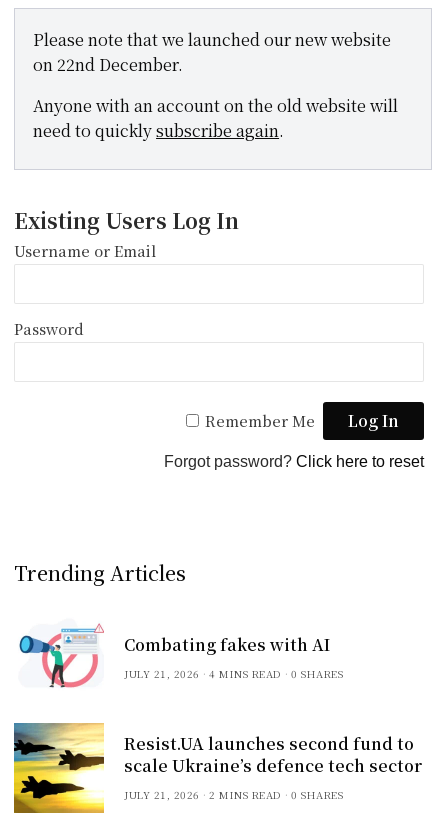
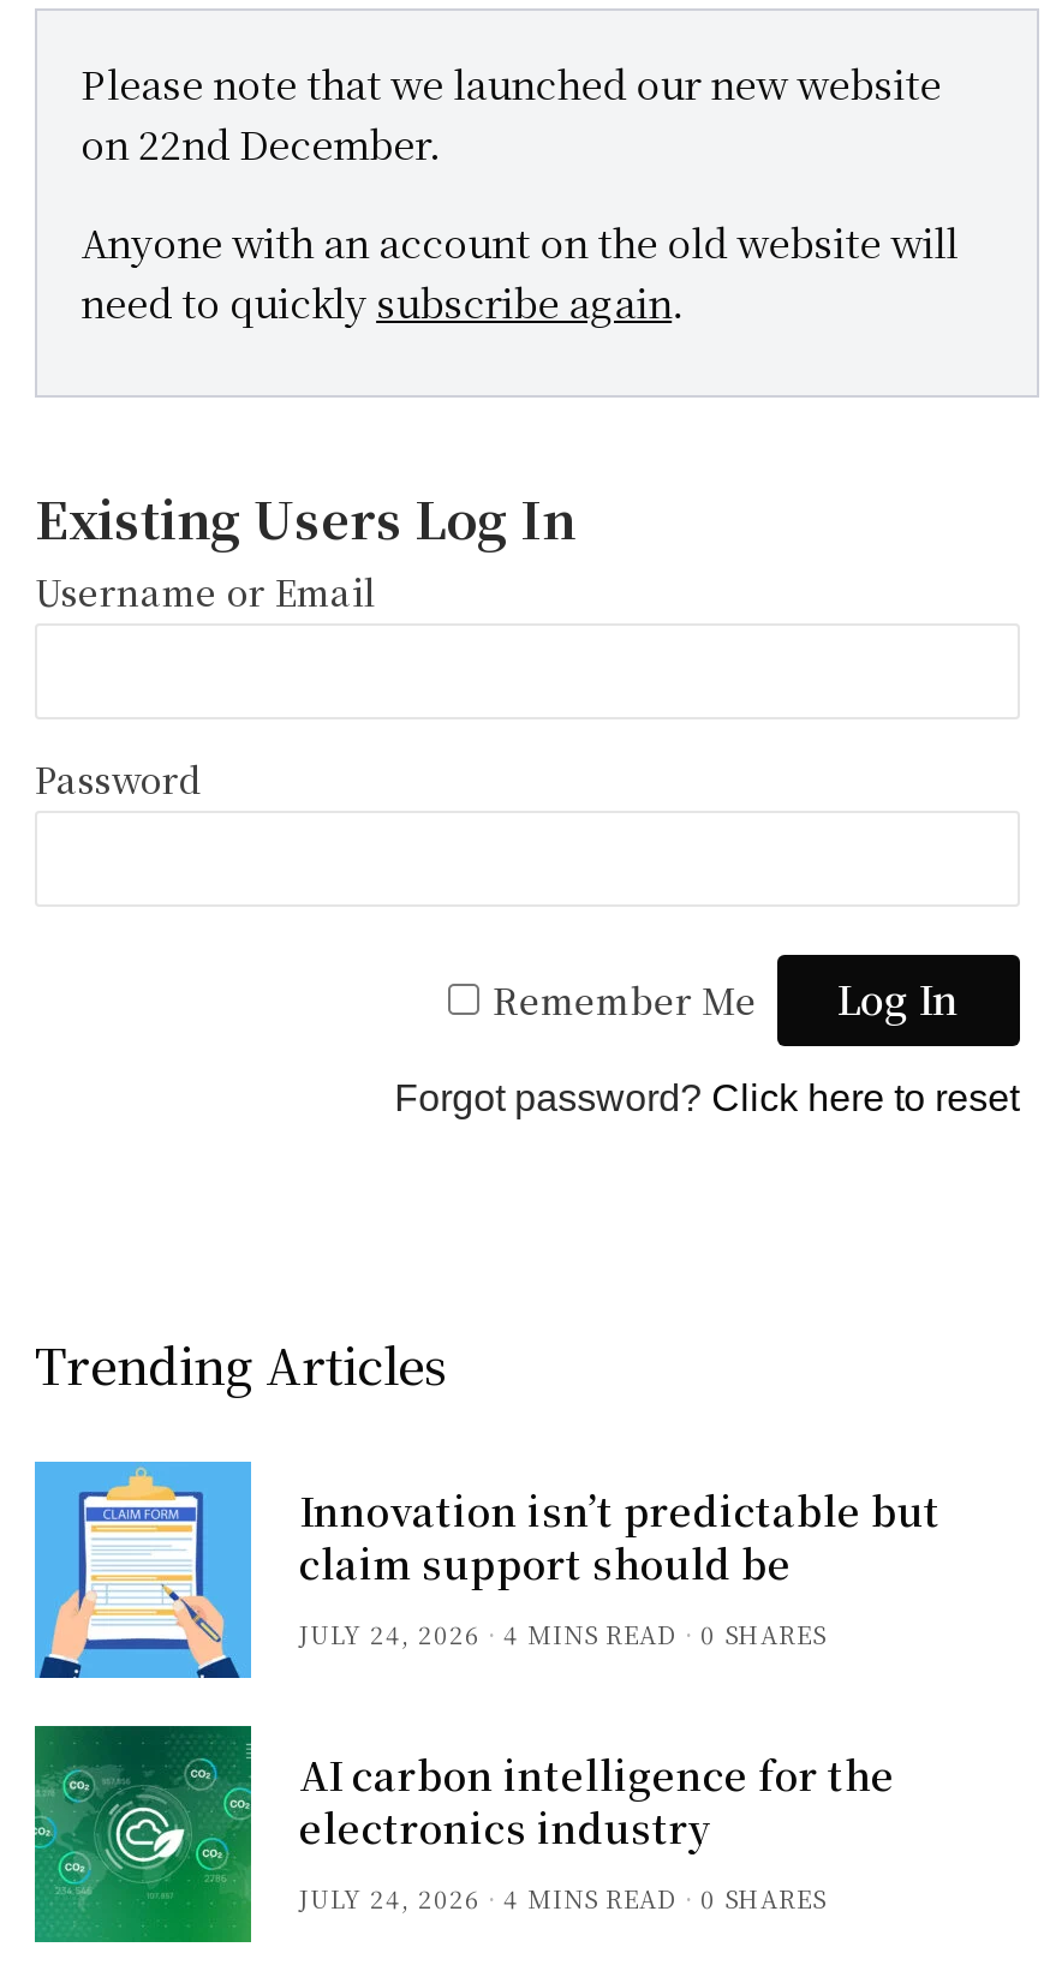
[14,613,330,692] [image] | Combating fakes with AI | JULY 21, 2026 -> [32,1459,941,1680] [image] | Innovation isn’t predictable but | claim support should be | JULY 24, 2026
[13,722,422,814] [image] | Resist.UA launches second fund to | scale Ukraine’s defence tech sector | JULY 21, 2026 | 2 MINS READ -> [32,1724,895,1945] [image] | AI carbon intelligence for the | electronics industry | JULY 24, 2026 | 4 MINS READ

